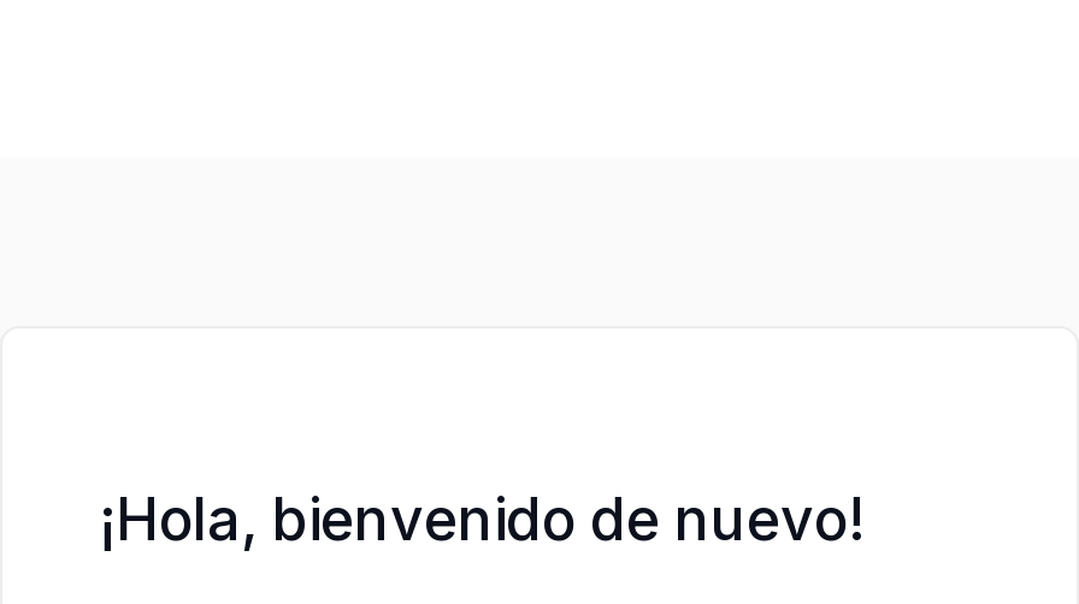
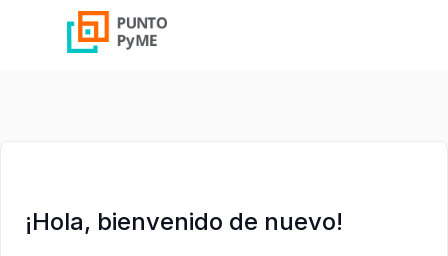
none -> [66,10,110,54] [image]
none -> [117,16,168,51] [image]

